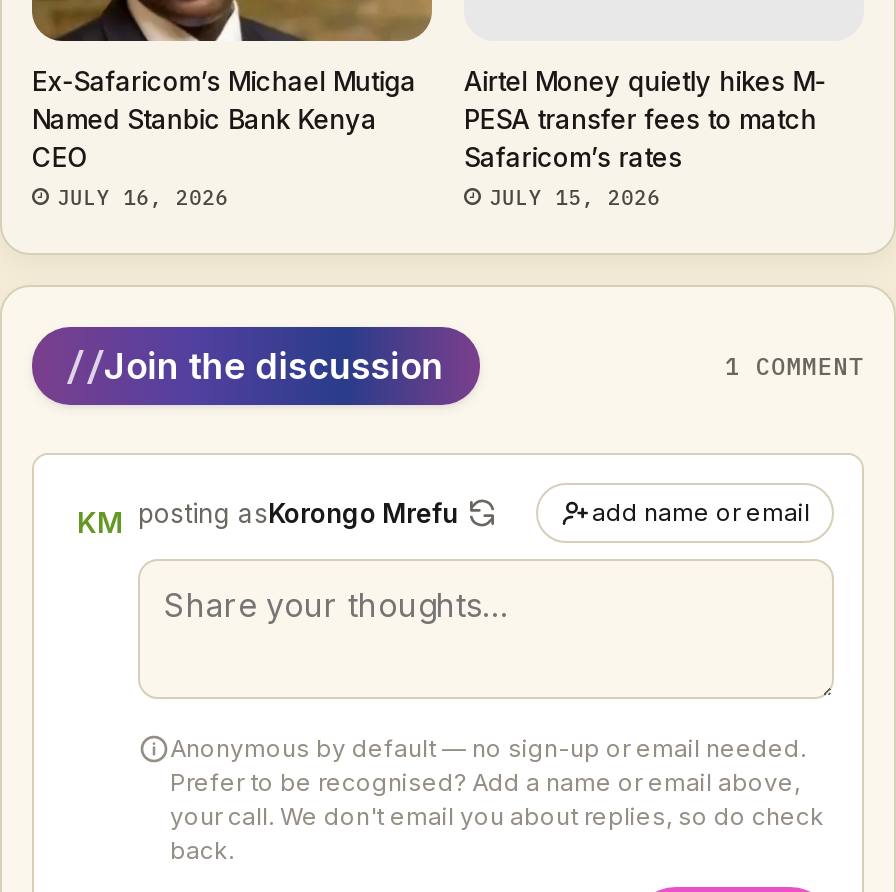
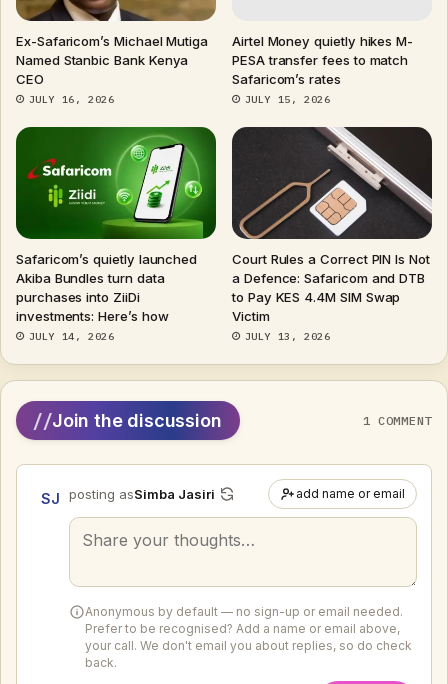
none -> [15,126,217,343] [image] | Safaricom’s quietly launched | Akiba Bundles turn data | purchases into ZiiDi | investments: Here’s how | JULY 14, 2026
none -> [231,126,433,343] [image] | Court Rules a Correct PIN Is Not | a Defence: Safaricom and DTB | to Pay KES 4.4M SIM Swap | Victim | JULY 13, 2026
[77,497,458,538] KM posting asKorongo Mrefu -> [40,486,215,507] SJ posting asSimba Jasiri

